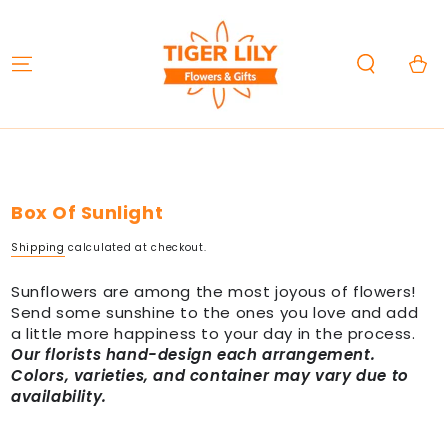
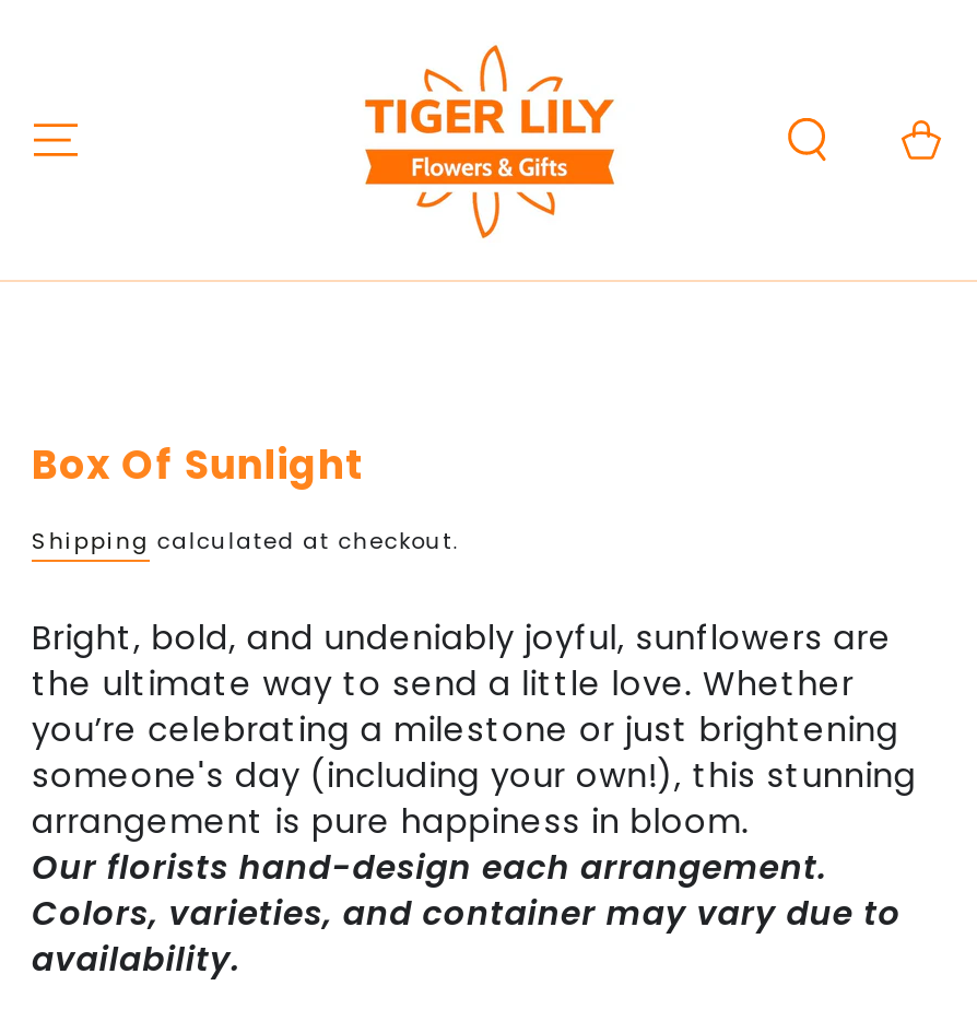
[11,281,418,344] Sunflowers are among the most joyous of flowers! | Send some sunshine to the ones you love and add | a little more happiness to your day in the process. -> [32,614,917,844] Bright, bold, and undeniably joyful, sunflowers are | the ultimate way to send a little love. Whether | you’re celebrating a milestone or just brightening | someone's day (including your own!), this stunning | arrangement is pure happiness in bloom.

